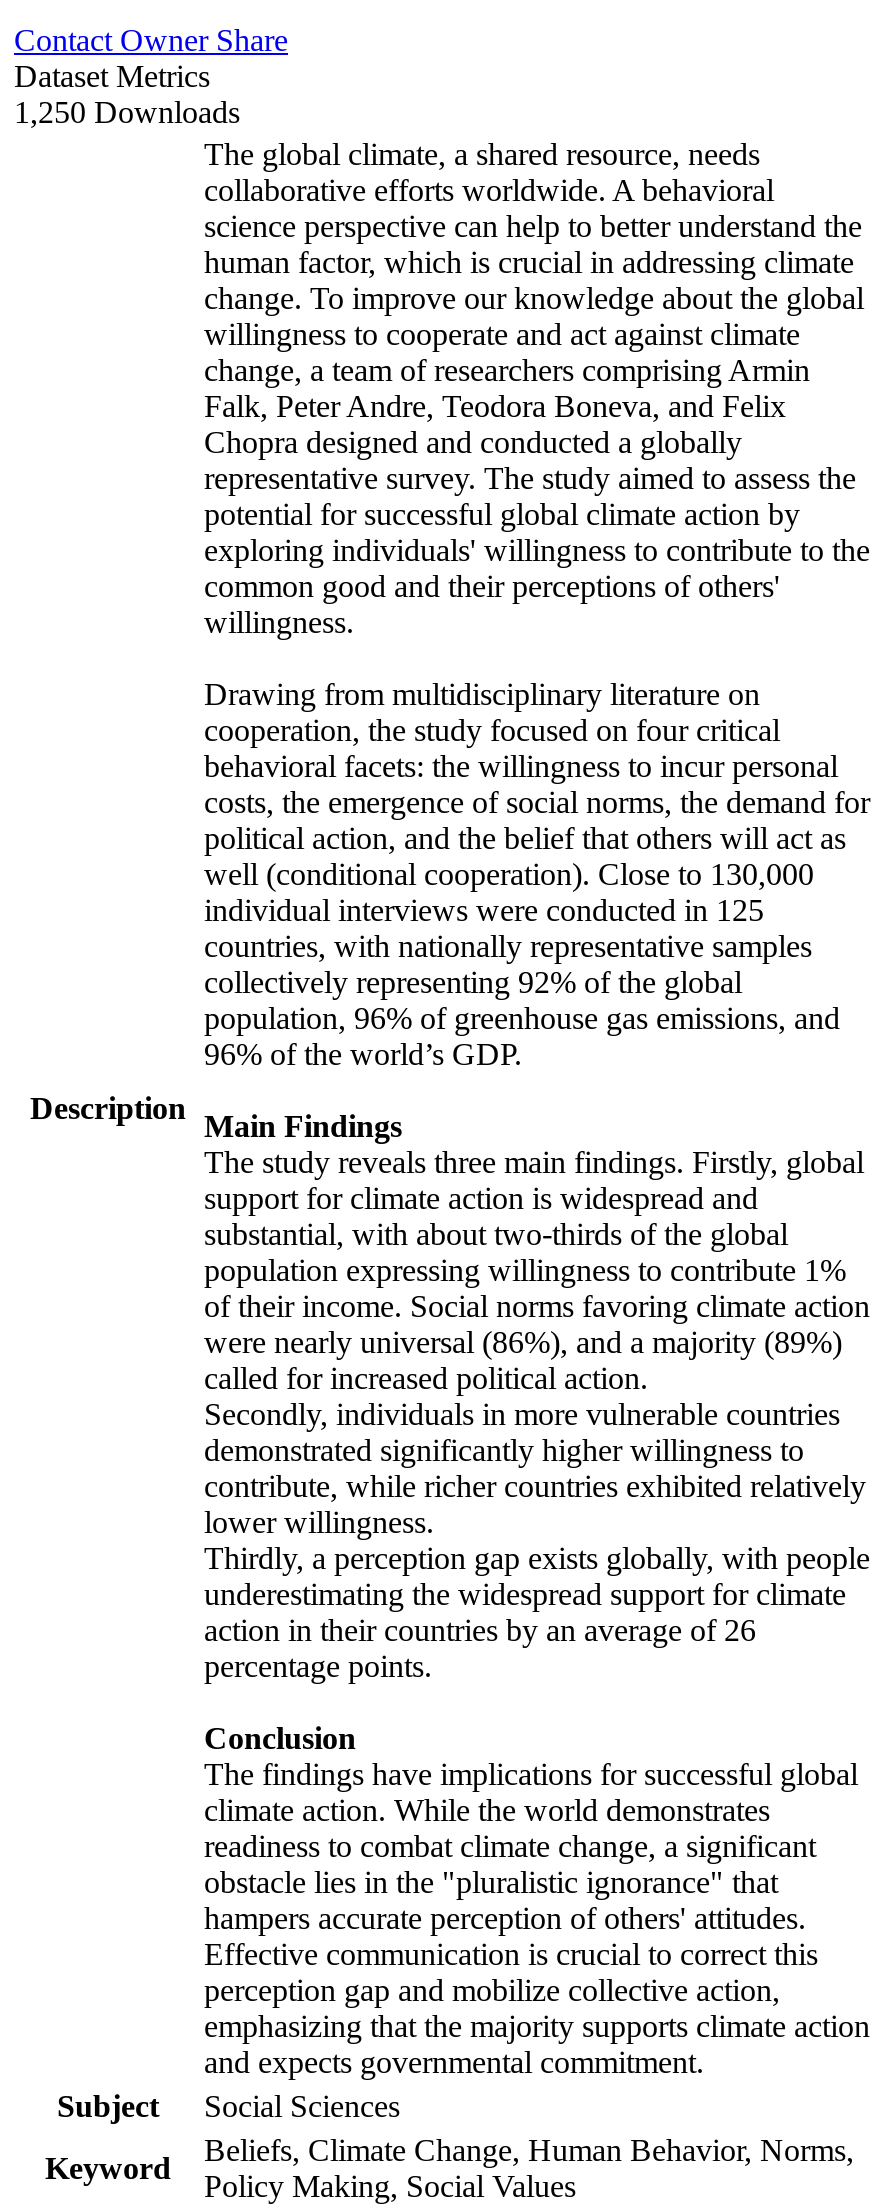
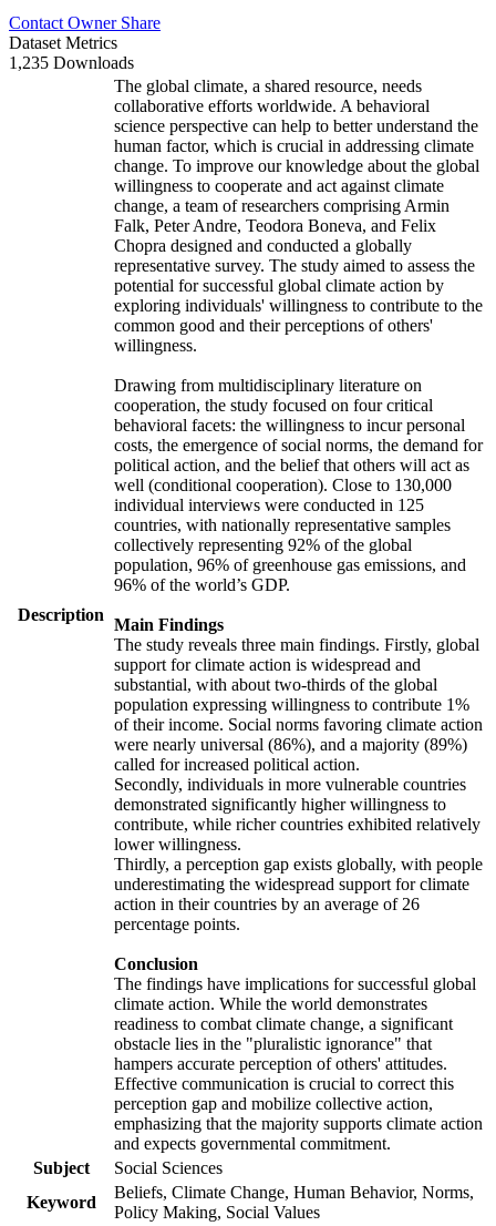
[14,96,240,130] 1,250 Downloads -> [9,54,134,72] 1,235 Downloads

